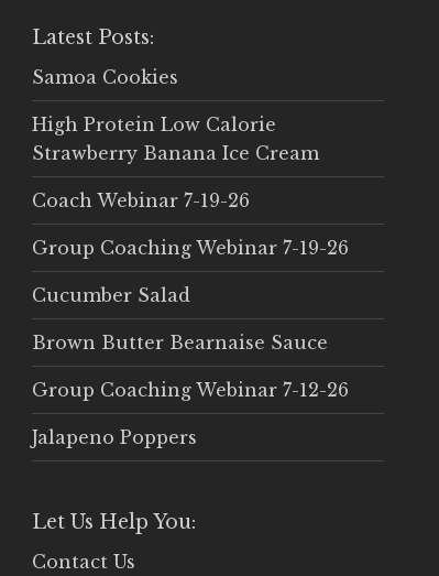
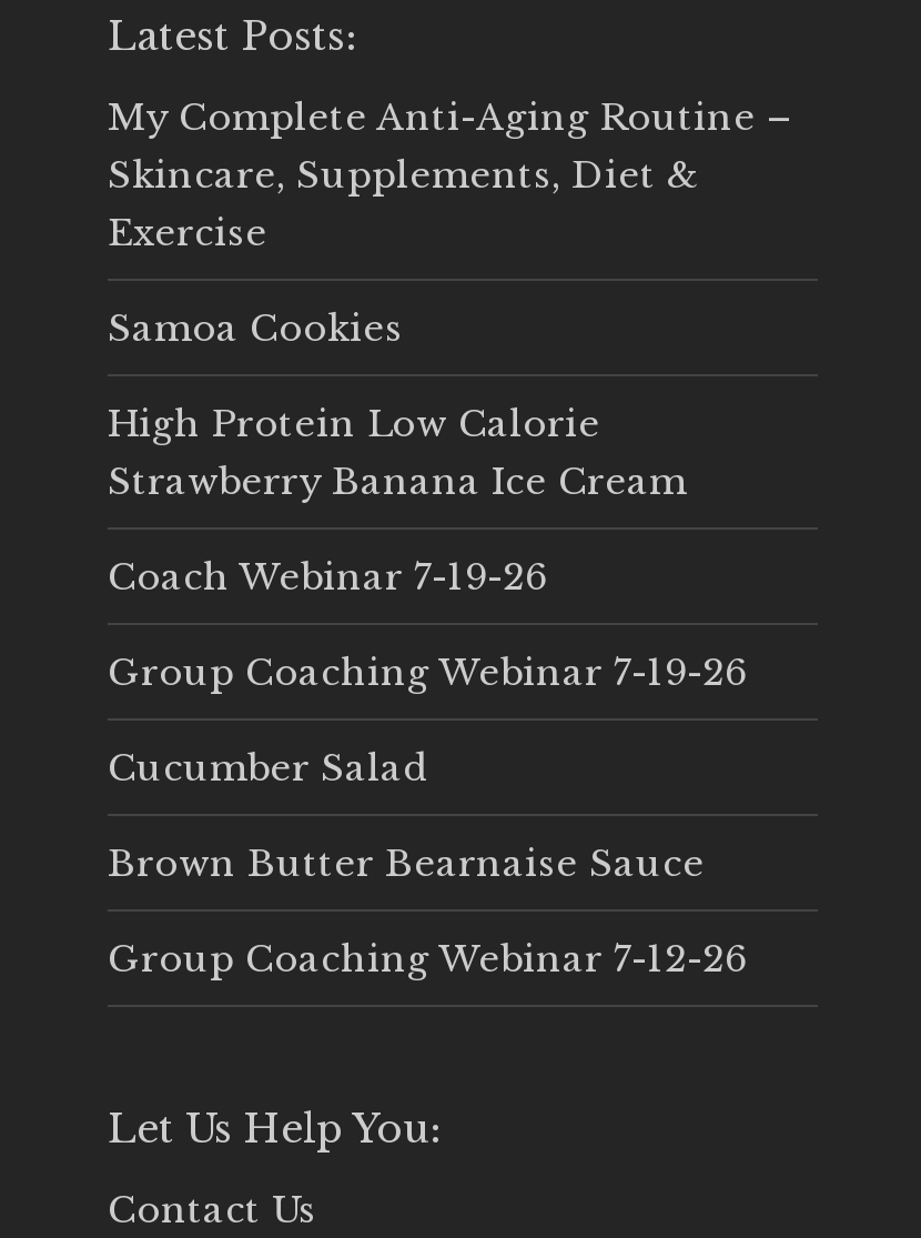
none -> [108,94,791,254] My Complete Anti-Aging Routine – | Skincare, Supplements, Diet & | Exercise
moved [32,66,349,401] -> [108,305,747,980]: Samoa Cookies | High Protein Low Calorie | Strawberry Banana Ice Cream | Coach Webinar 7-19-26 | Group Coaching Webinar 7-19-26 | Cucumber Salad | Brown Butter Bearnaise Sauce | Group Coaching Webinar 7-12-26
[32,426,197,448] Jalapeno Poppers -> none

